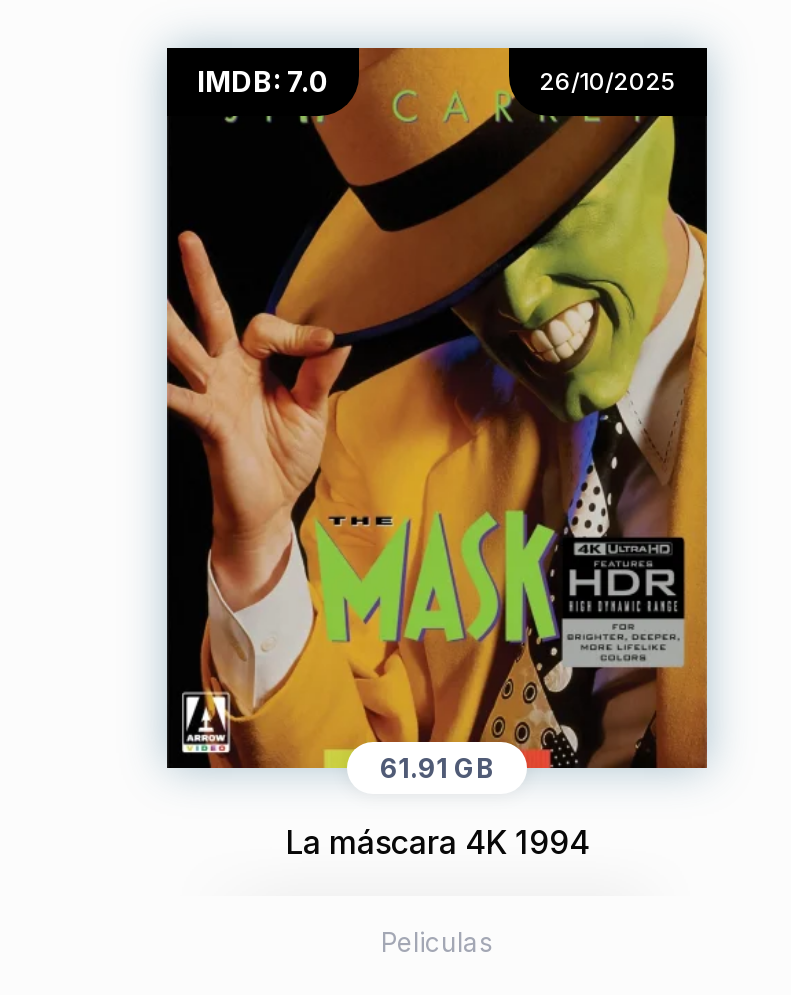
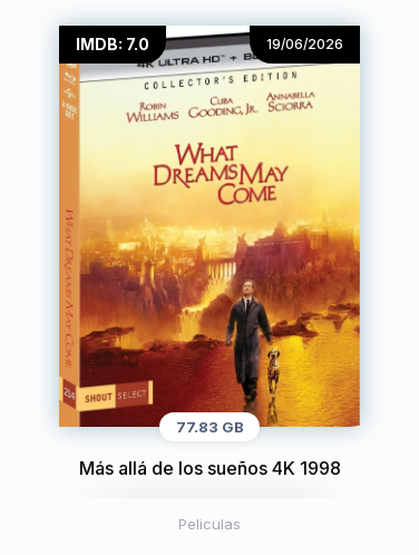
[165,46,709,770] [image] | 26/10/2025 -> [58,26,360,428] [image] | 19/06/2026
[380,751,494,783] 61.91 GB -> [176,418,243,435] 77.83 GB
[285,821,589,861] La máscara 4K 1994 -> [79,457,340,479] Más allá de los sueños 4K 1998

